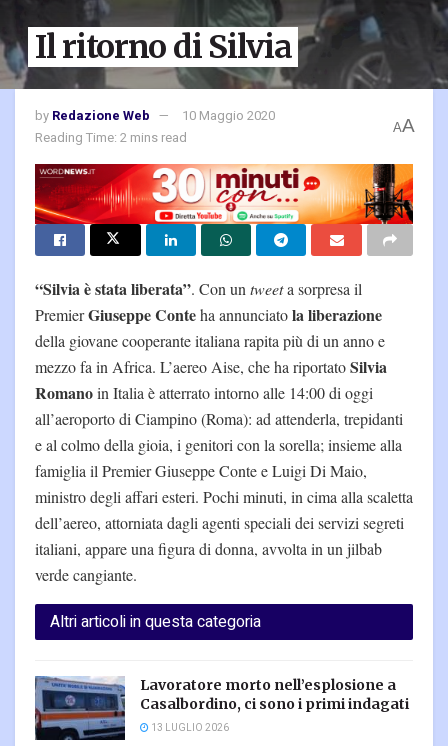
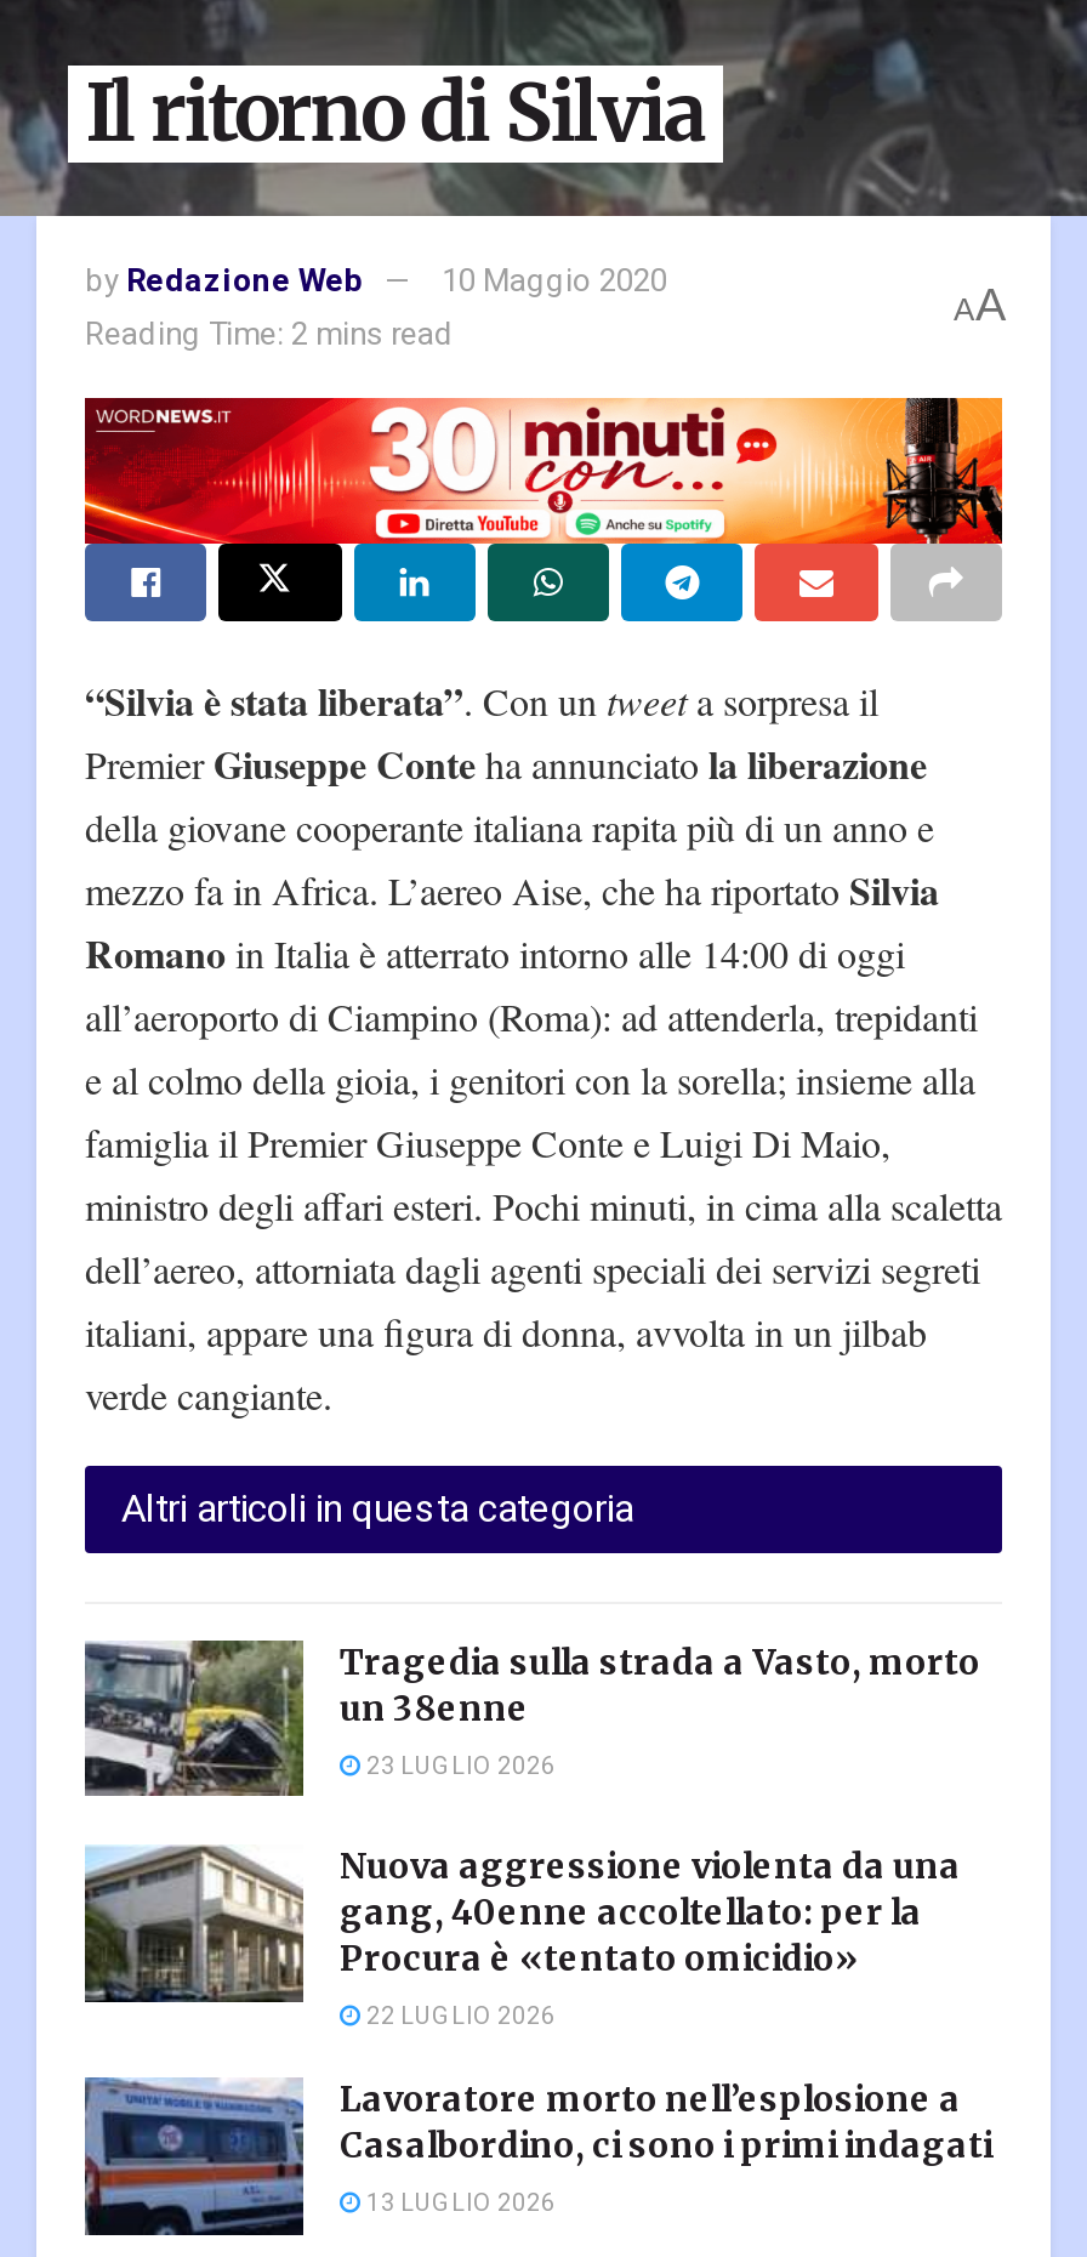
none -> [82,1638,980,2034] [image] | Tragedia sulla strada a Vasto, morto | un 38enne | 23 LUGLIO 2026 | Nuova aggressione violenta da una | gang, 40enne accoltellato: per la | Procura è «tentato omicidio» | 22 LUGLIO 2026
none -> [82,1842,306,2005] [image]

